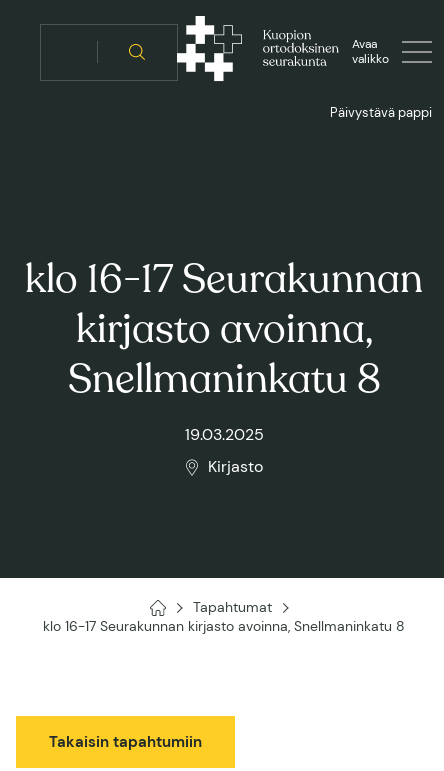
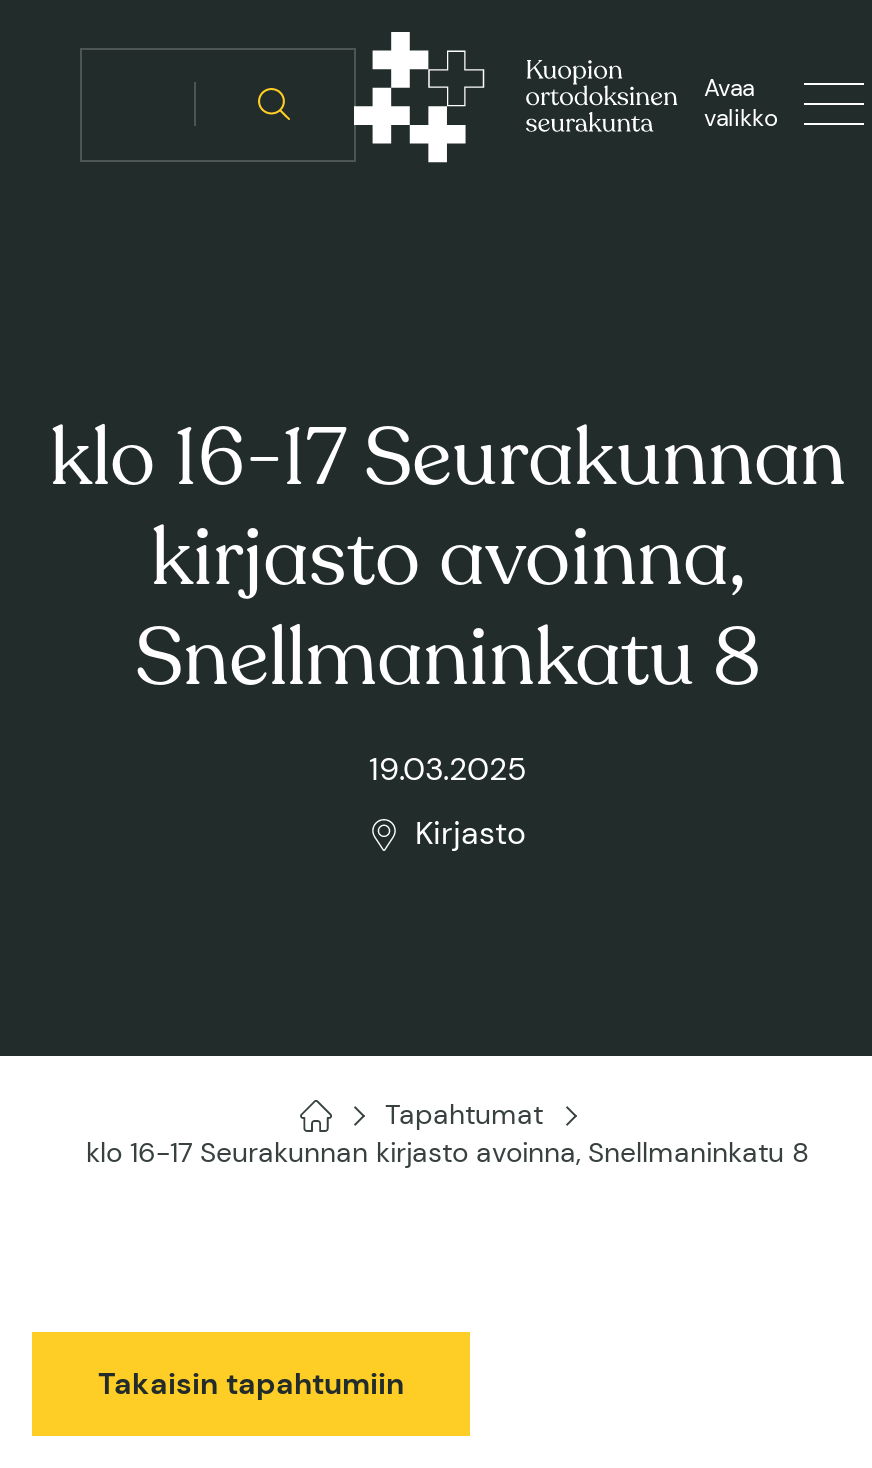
[330,104,432,121] Päivystävä pappi -> none

